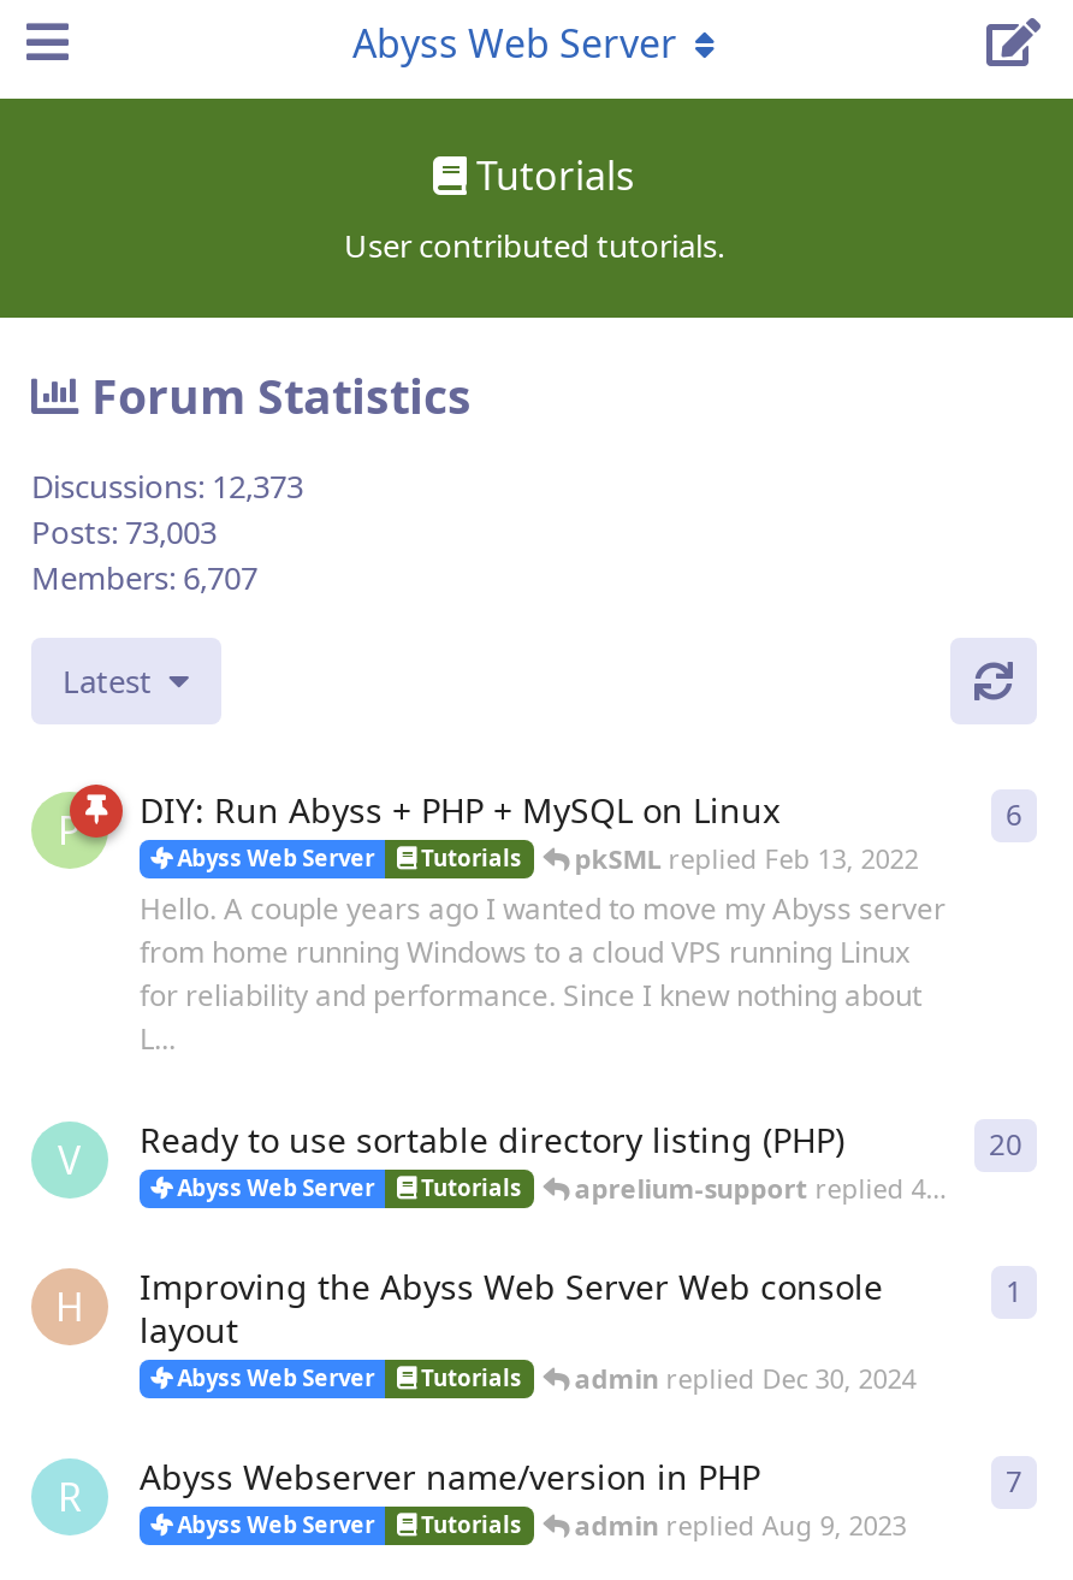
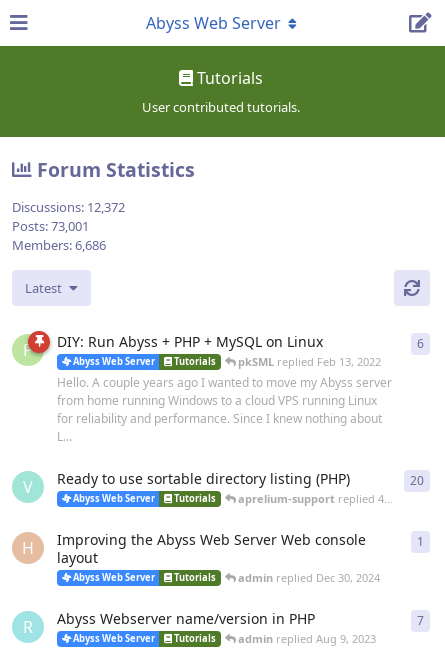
[31,465,303,508] Discussions: 12,373 -> [12,198,125,216] Discussions: 12,372
[31,511,217,554] Posts: 73,003 -> [12,217,89,235] Posts: 73,001
[31,556,257,600] Members: 6,707 -> [12,236,106,254] Members: 6,686

